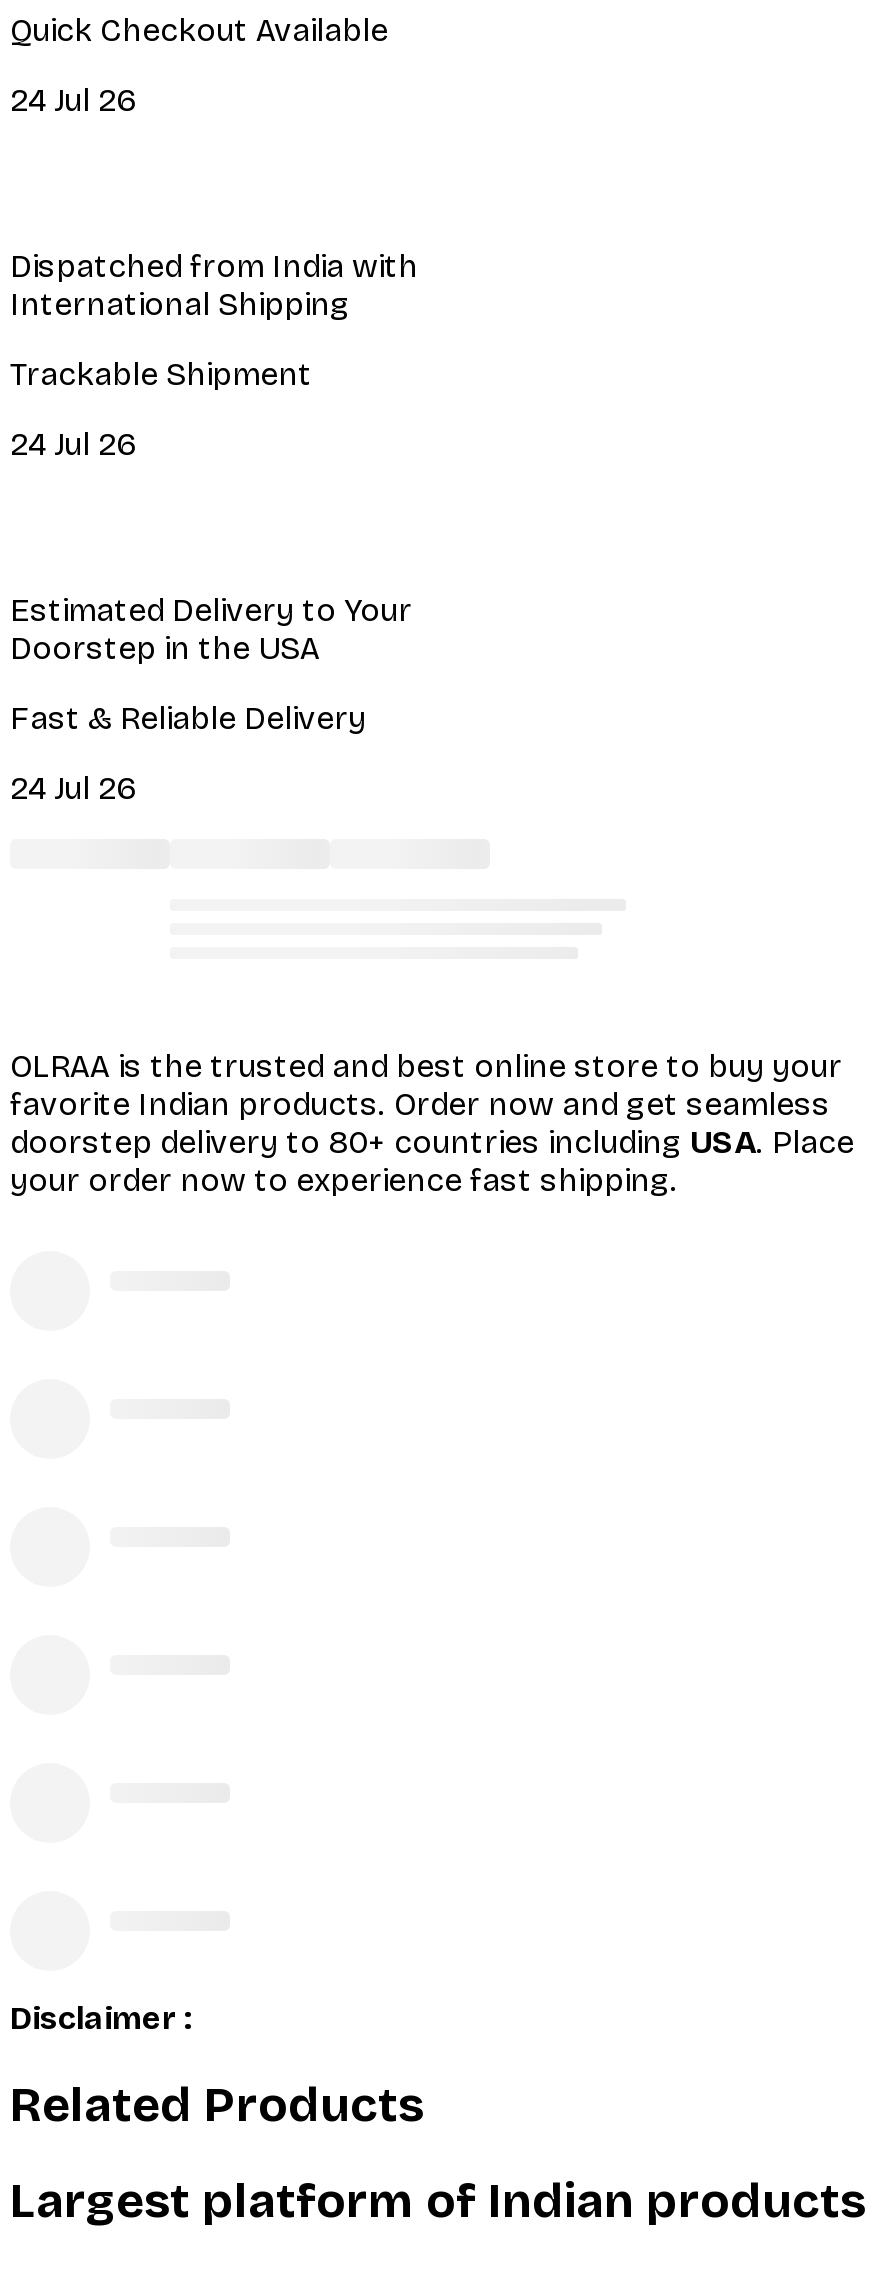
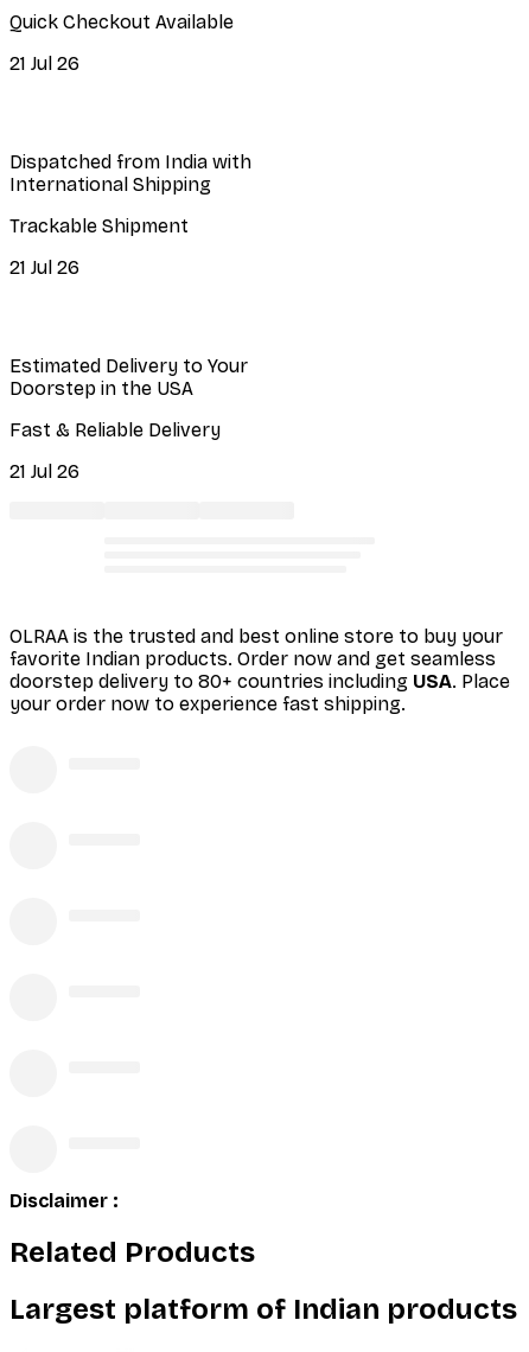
[10,80,136,118] 24 Jul 26 -> [9,52,79,74] 21 Jul 26
[10,424,136,462] 24 Jul 26 -> [9,256,79,278] 21 Jul 26
[10,768,136,806] 24 Jul 26 -> [9,460,79,482] 21 Jul 26

